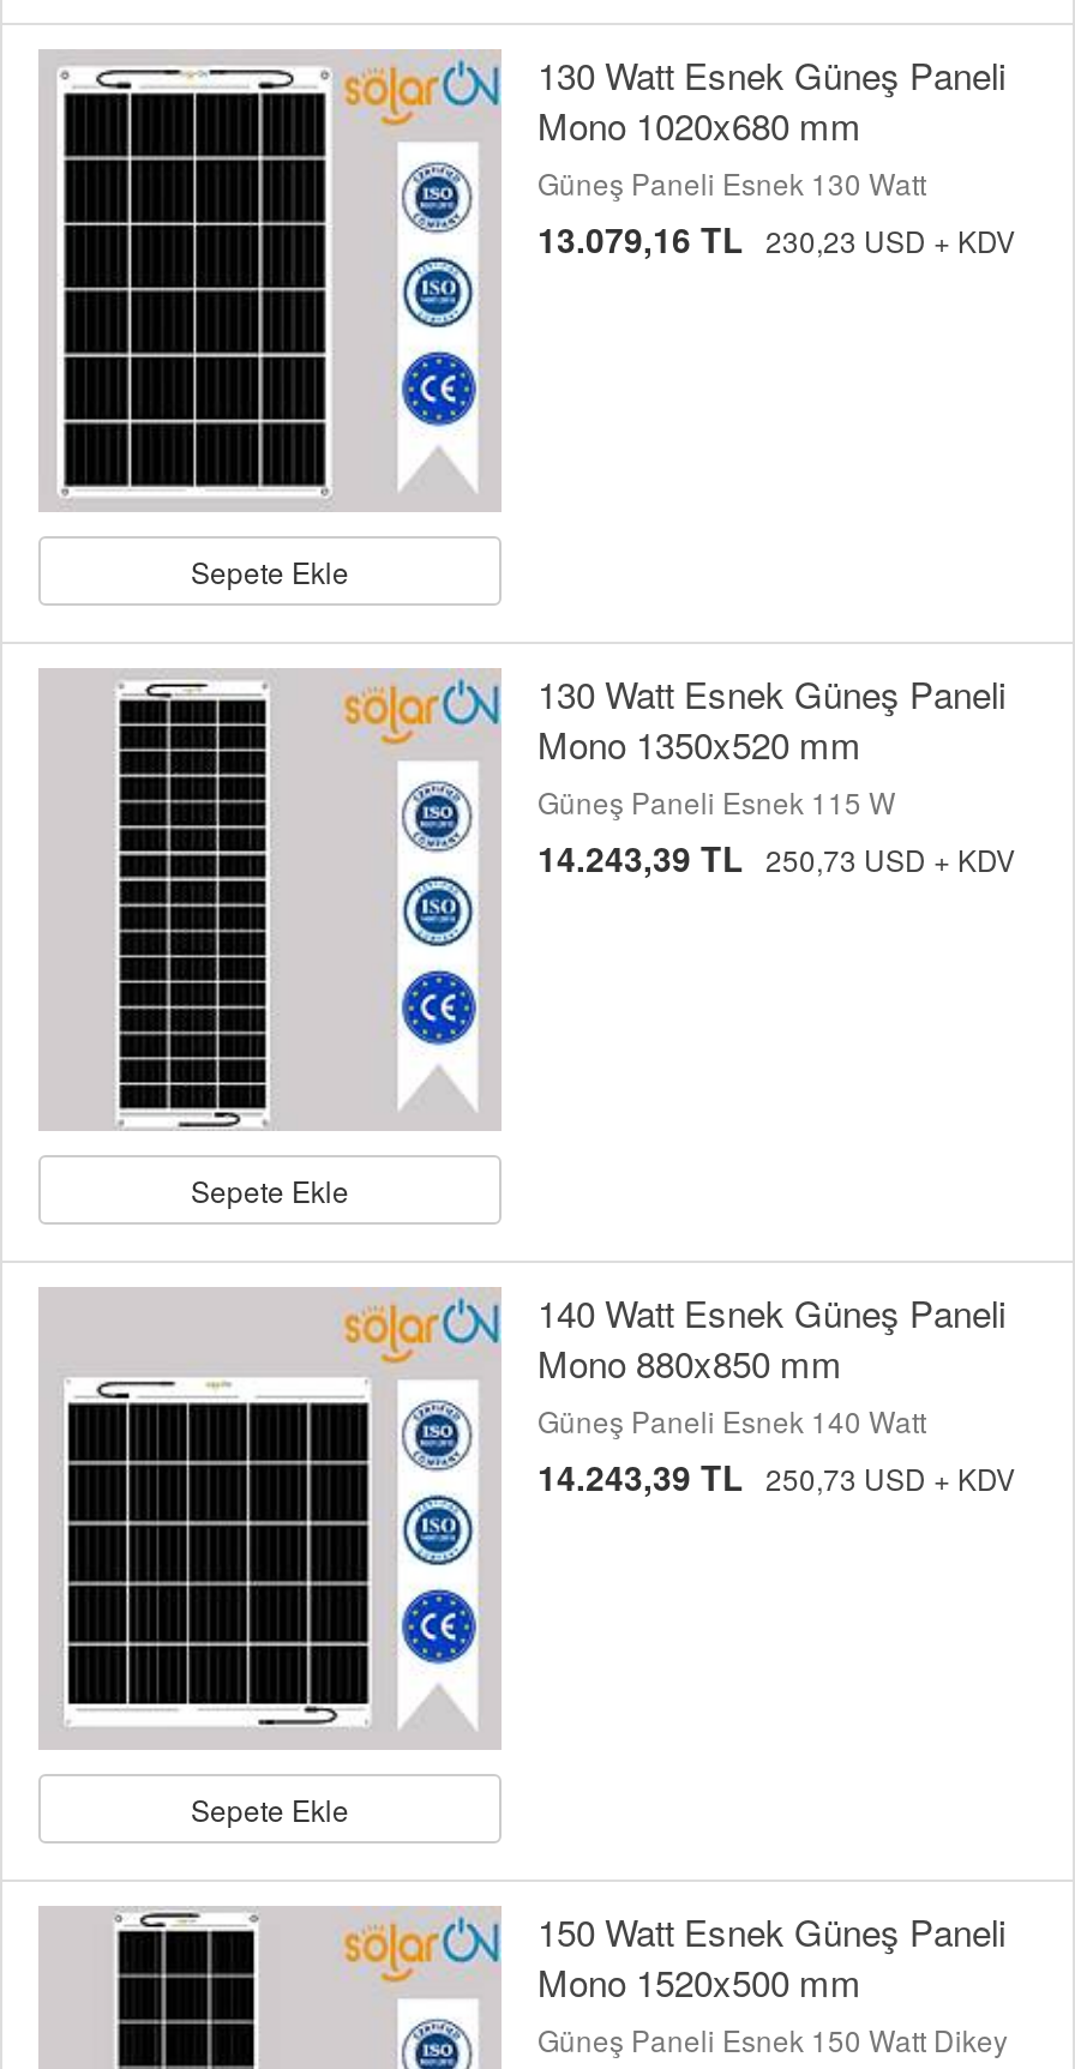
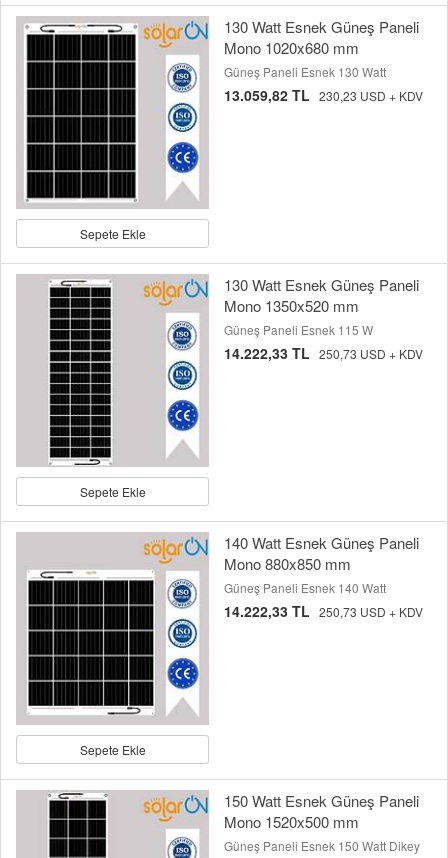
[537,215,1015,263] 13.079,16 TL 230,23 USD + KDV -> [224,85,423,105] 13.059,82 TL 230,23 USD + KDV
[537,834,1015,882] 14.243,39 TL 250,73 USD + KDV -> [224,343,423,363] 14.222,33 TL 250,73 USD + KDV
[537,1452,1015,1500] 14.243,39 TL 250,73 USD + KDV -> [224,601,423,621] 14.222,33 TL 250,73 USD + KDV

